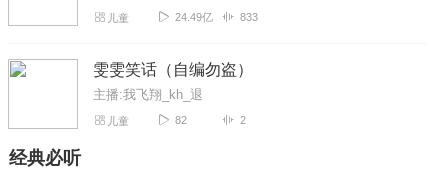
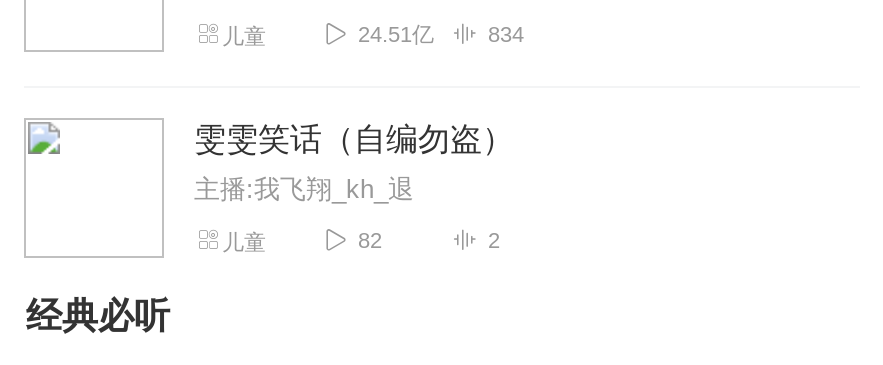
[175,11,213,23] 24.49亿 -> [358,22,434,46] 24.51亿
[240,11,258,23] 833 -> [488,22,524,46] 834

